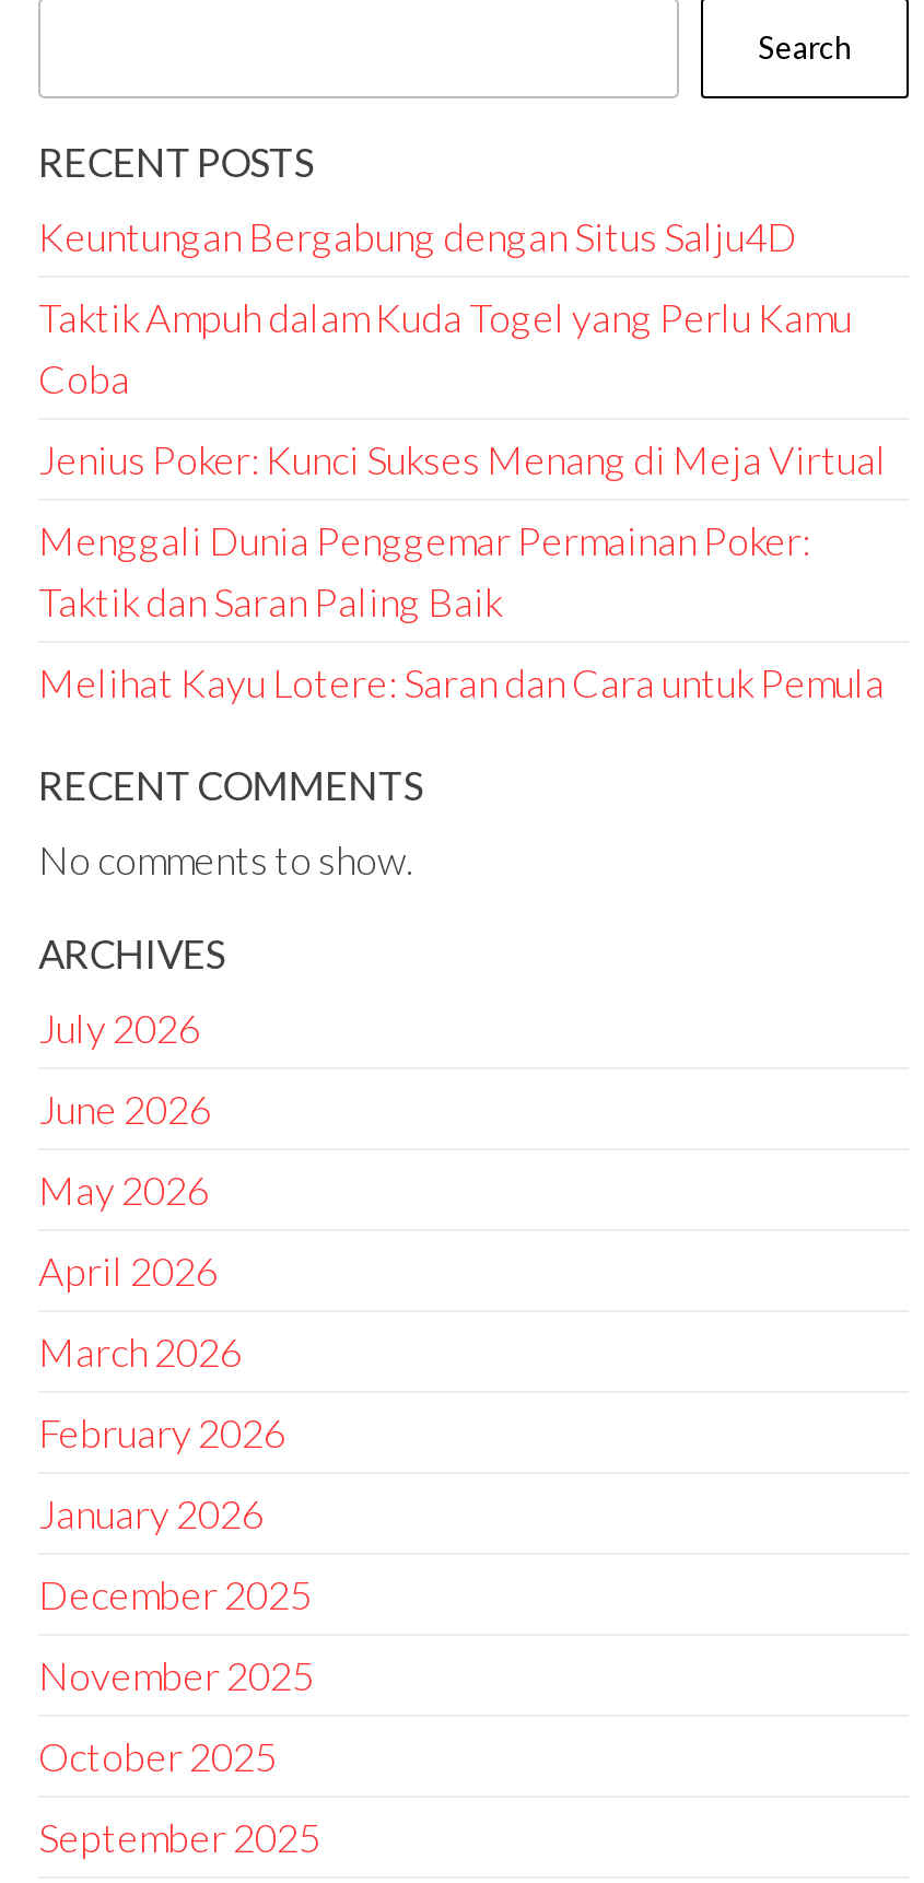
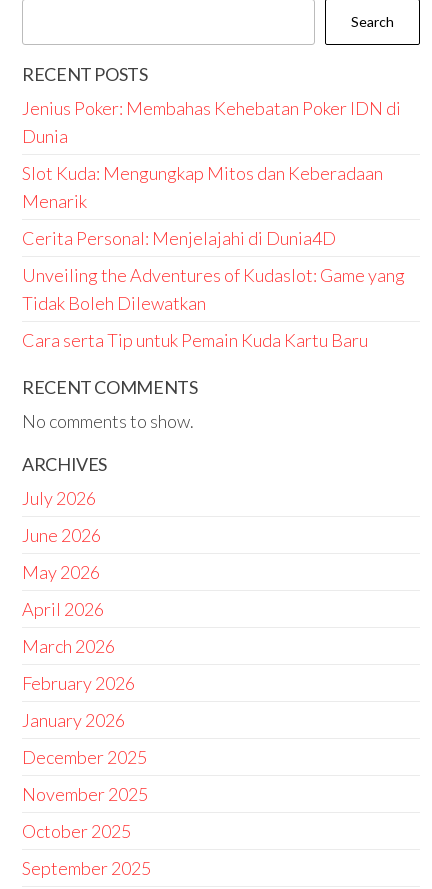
[38,212,797,260] Keuntungan Bergabung dengan Situs Salju4D -> [22,97,401,147] Jenius Poker: Membahas Kehebatan Poker IDN di | Dunia
[38,293,852,402] Taktik Ampuh dalam Kuda Togel yang Perlu Kamu | Coba -> [22,162,383,212] Slot Kuda: Mengungkap Mitos dan Keberadaan | Menarik
[38,435,887,483] Jenius Poker: Kunci Sukses Menang di Meja Virtual -> [22,227,336,249] Cerita Personal: Menjelajahi di Dunia4D
[38,516,810,625] Menggali Dunia Penggemar Permainan Poker: | Taktik dan Saran Paling Baik -> [22,264,405,314] Unveiling the Adventures of Kudaslot: Game yang | Tidak Boleh Dilewatkan
[38,658,885,706] Melihat Kayu Lotere: Saran dan Cara untuk Pemula -> [22,329,368,351] Cara serta Tip untuk Pemain Kuda Kartu Baru

